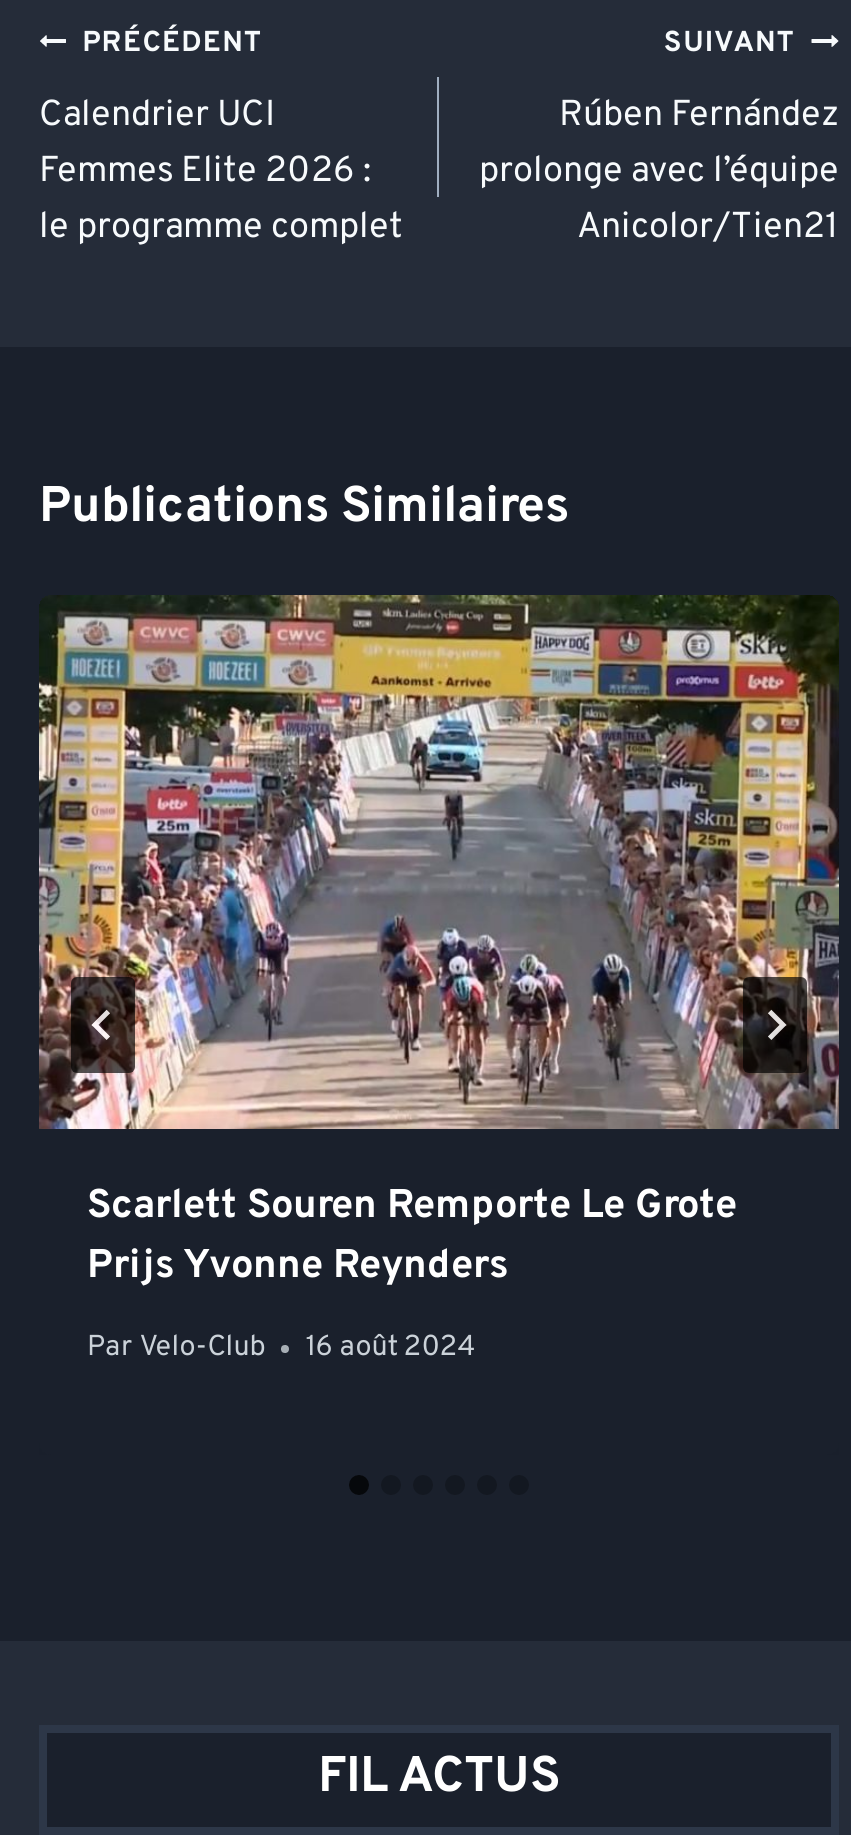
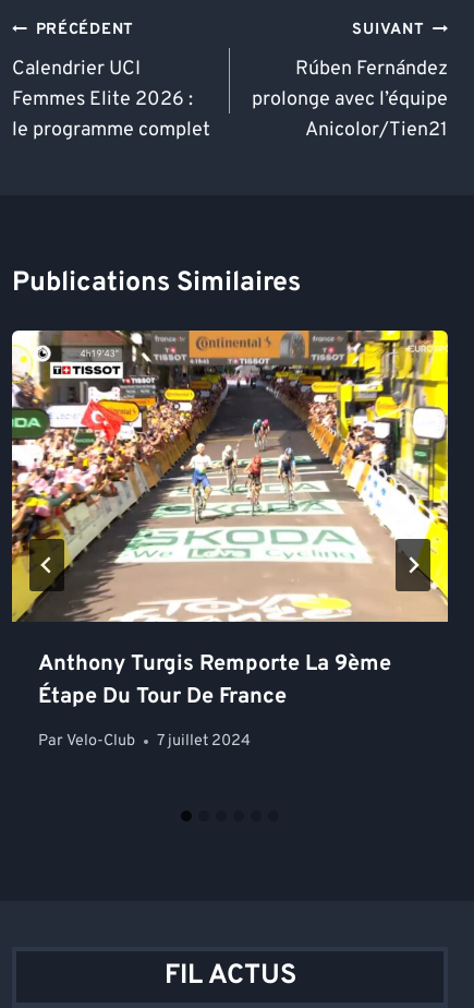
[37,593,841,1293] [image] | Scarlett Souren Remporte Le Grote | Prijs Yvonne Reynders -> [11,329,449,711] [image] | Anthony Turgis Remporte La 9ème | Étape Du Tour De France
[87,1330,475,1368] Par Velo-Club 16 août 2024 -> [38,731,251,752] Par Velo-Club 7 juillet 2024

